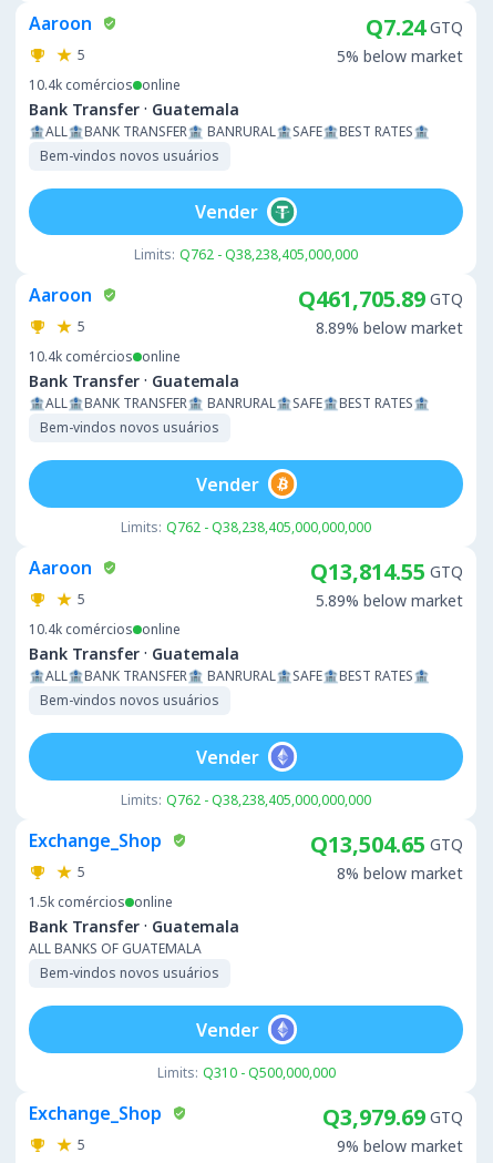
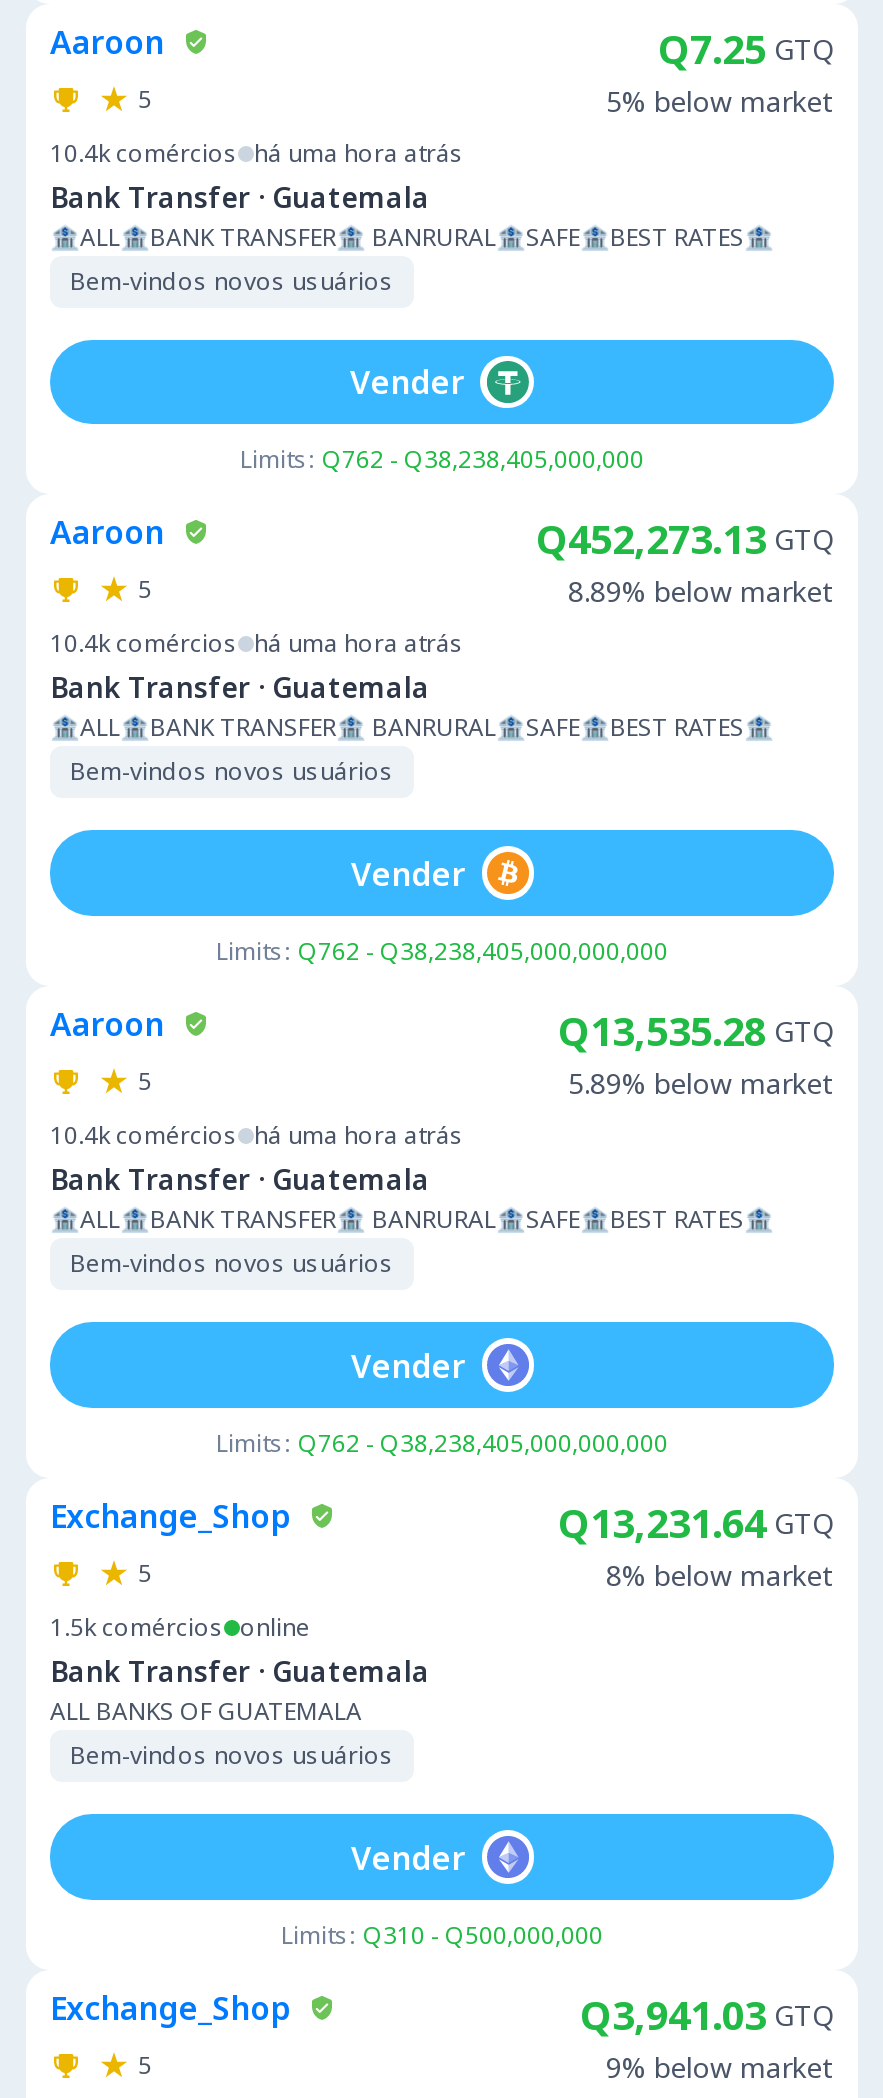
[366,12,463,42] Q7.24 GTQ -> [658,22,834,76] Q7.25 GTQ
[29,75,181,94] 10.4k comércios online -> [50,136,464,170] 10.4k comércios há uma hora atrás
[298,284,463,314] Q461,705.89 GTQ -> [536,512,834,566] Q452,273.13 GTQ
[29,347,181,366] 10.4k comércios online -> [50,626,464,660] 10.4k comércios há uma hora atrás
[310,557,463,586] Q13,814.55 GTQ -> [558,1004,834,1058] Q13,535.28 GTQ
[29,620,181,639] 10.4k comércios online -> [50,1118,464,1152] 10.4k comércios há uma hora atrás
[310,829,463,859] Q13,504.65 GTQ -> [558,1496,834,1550] Q13,231.64 GTQ
[322,1102,463,1132] Q3,979.69 GTQ -> [580,1988,834,2042] Q3,941.03 GTQ

